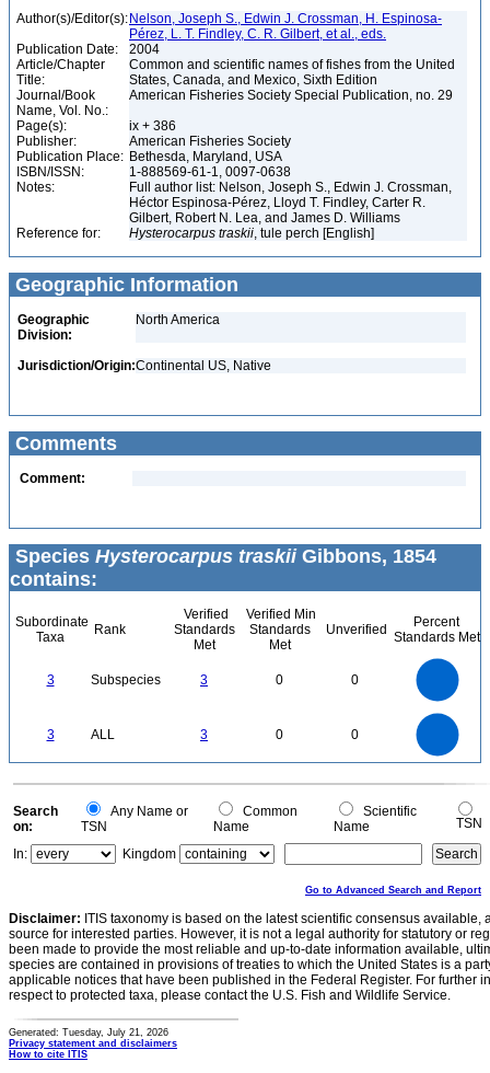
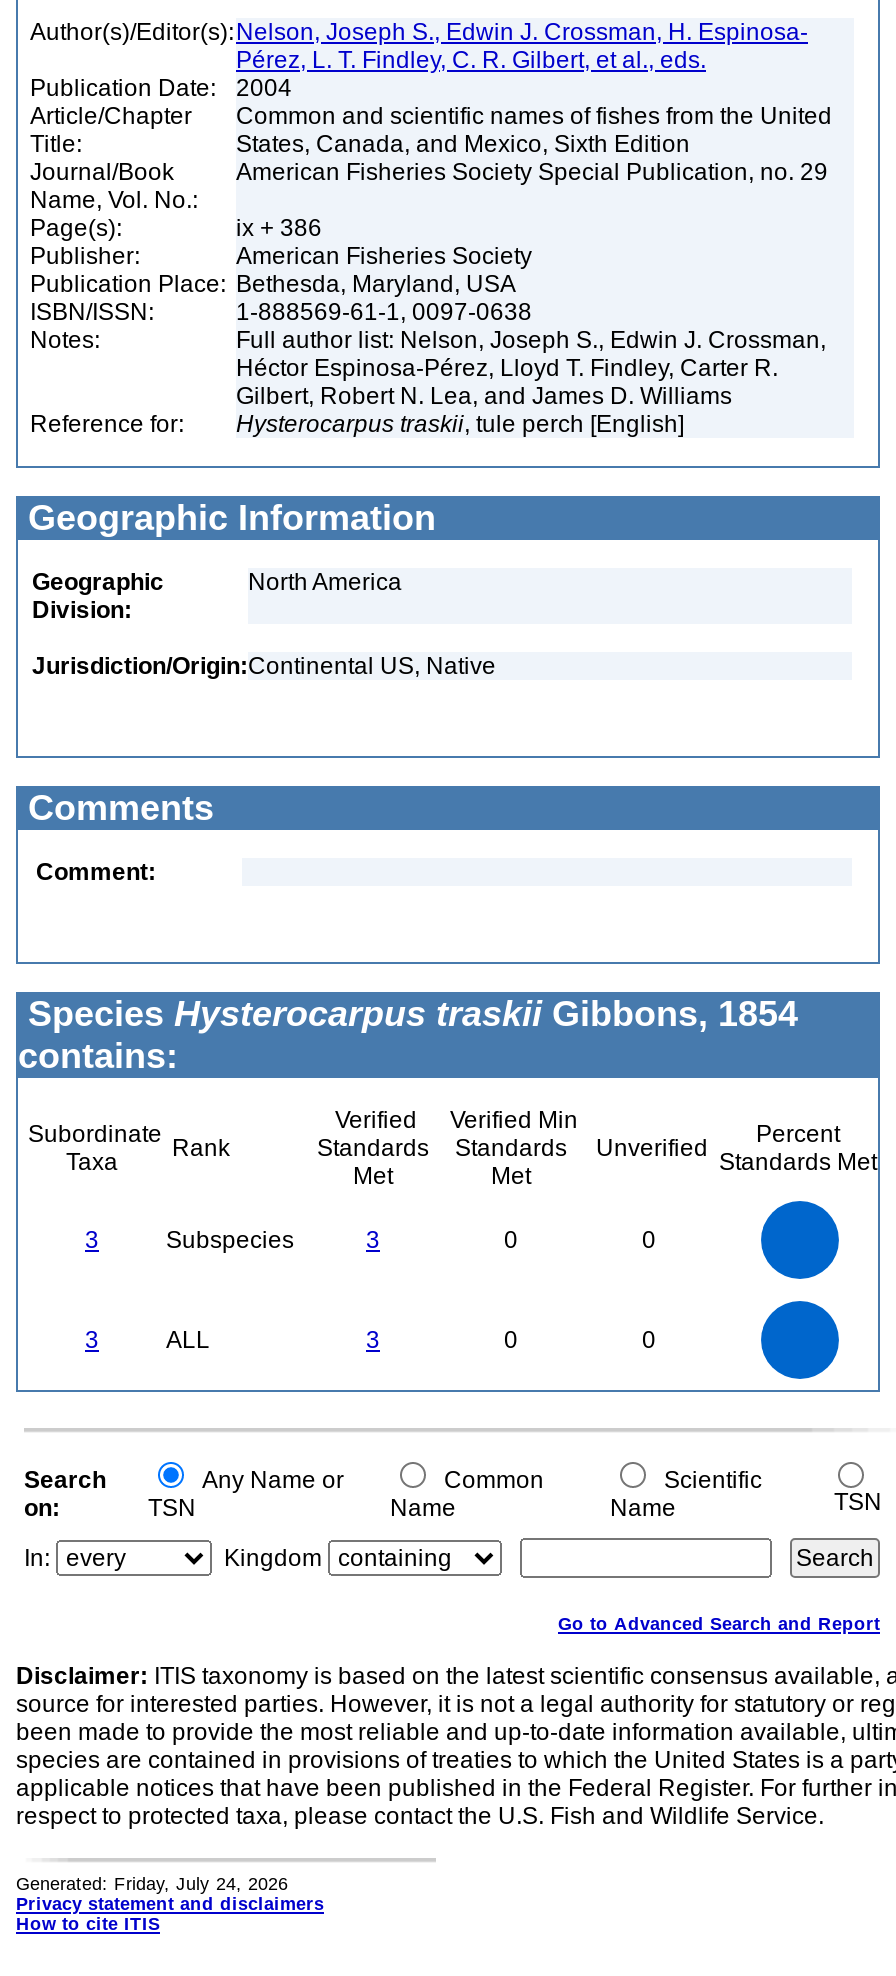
[9,1027,168,1038] Generated: Tuesday, July 21, 2026 -> [16,1874,288,1894] Generated: Friday, July 24, 2026

